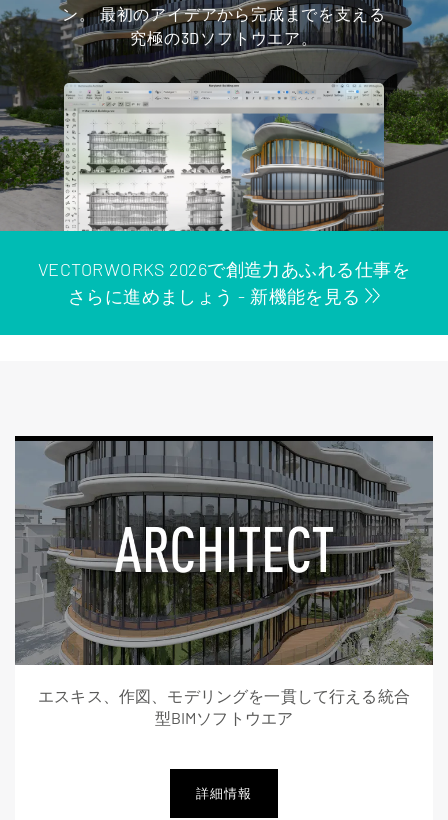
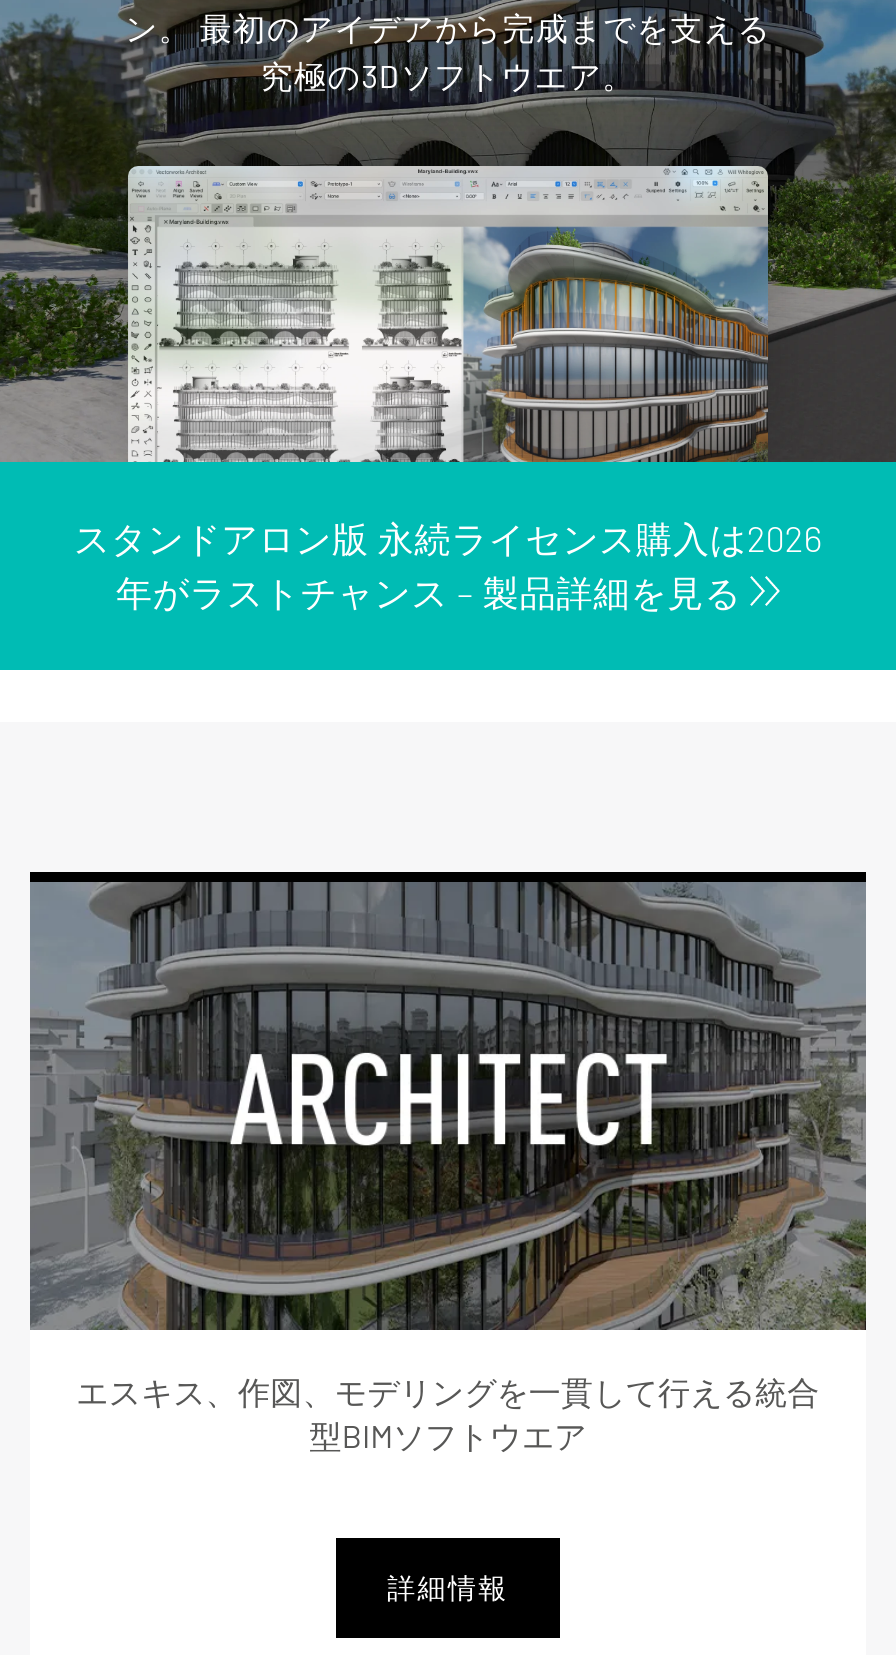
[38,258,410,307] VECTORWORKS 2026で創造力あふれる仕事を | さらに進めましょう - 新機能を見る -> [74,516,822,614] スタンドアロン版 永続ライセンス購入は2026 | 年がラストチャンス – 製品詳細を見る

